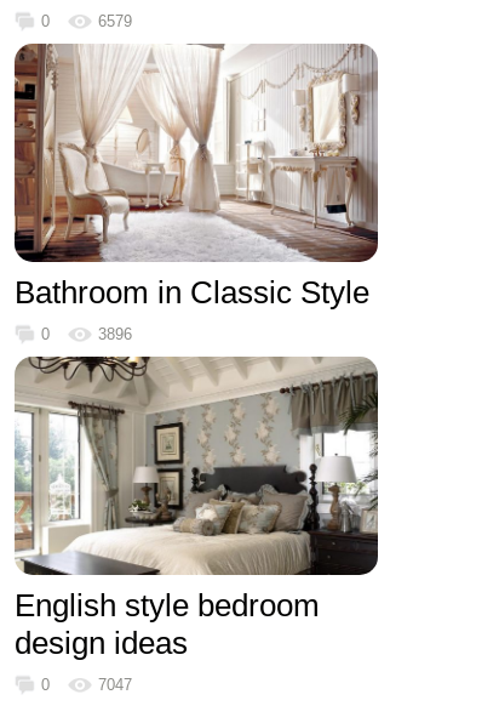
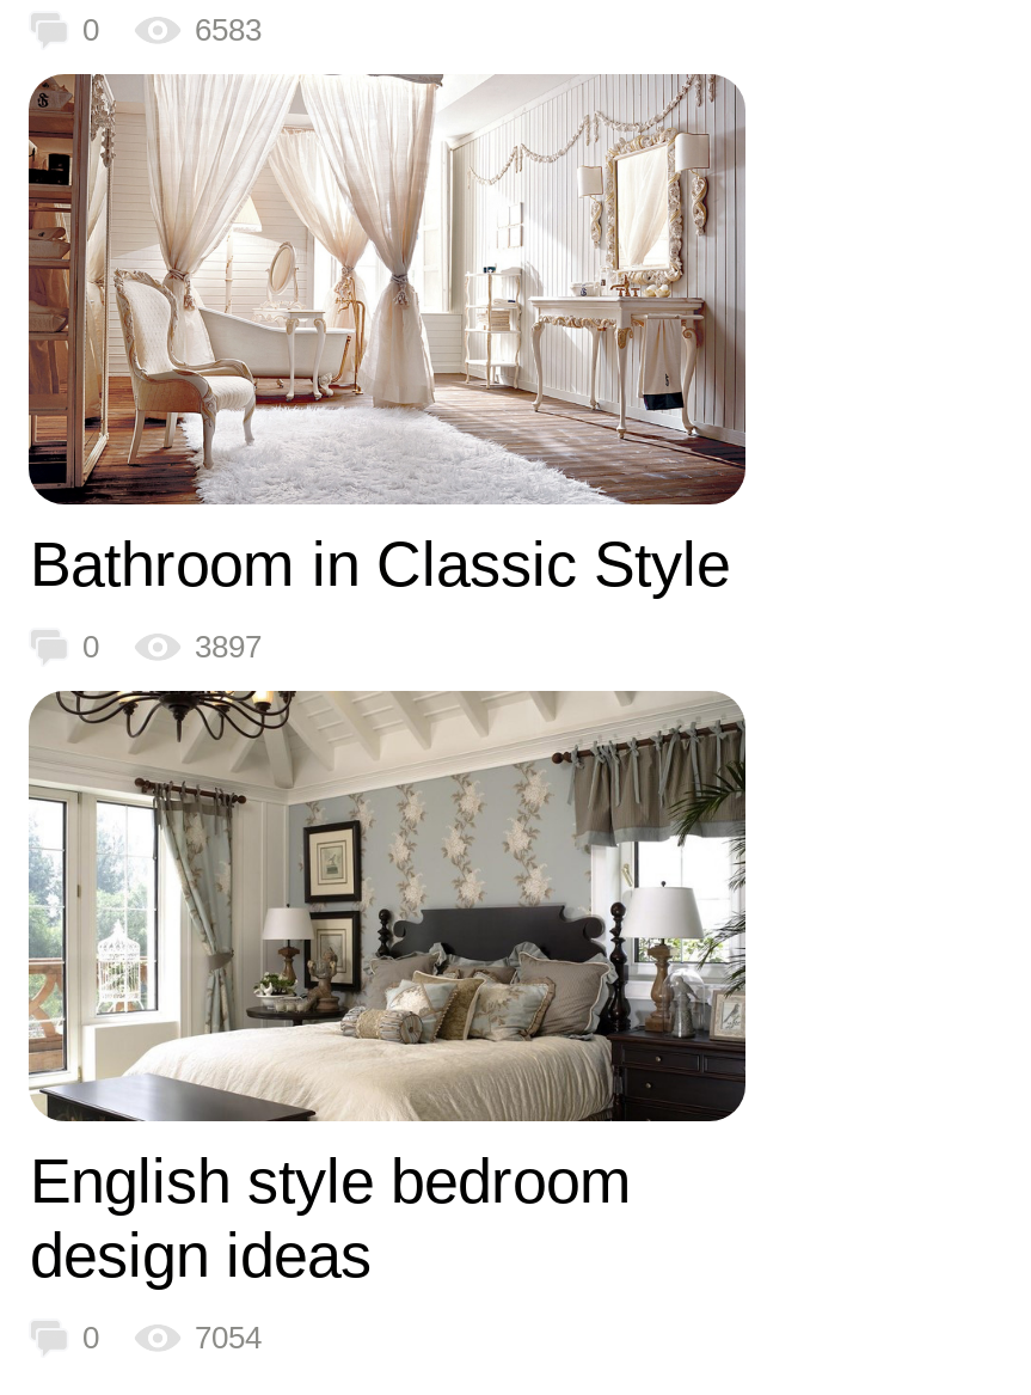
[99,12,133,30] 6579 -> [194,12,261,48] 6583
[99,325,133,343] 3896 -> [194,629,261,665] 3897
[99,676,133,694] 7047 -> [194,1320,261,1356] 7054

